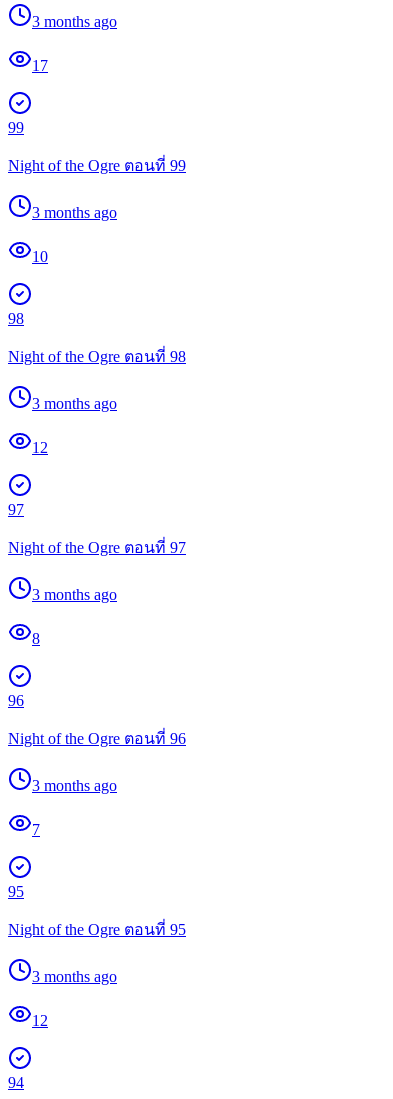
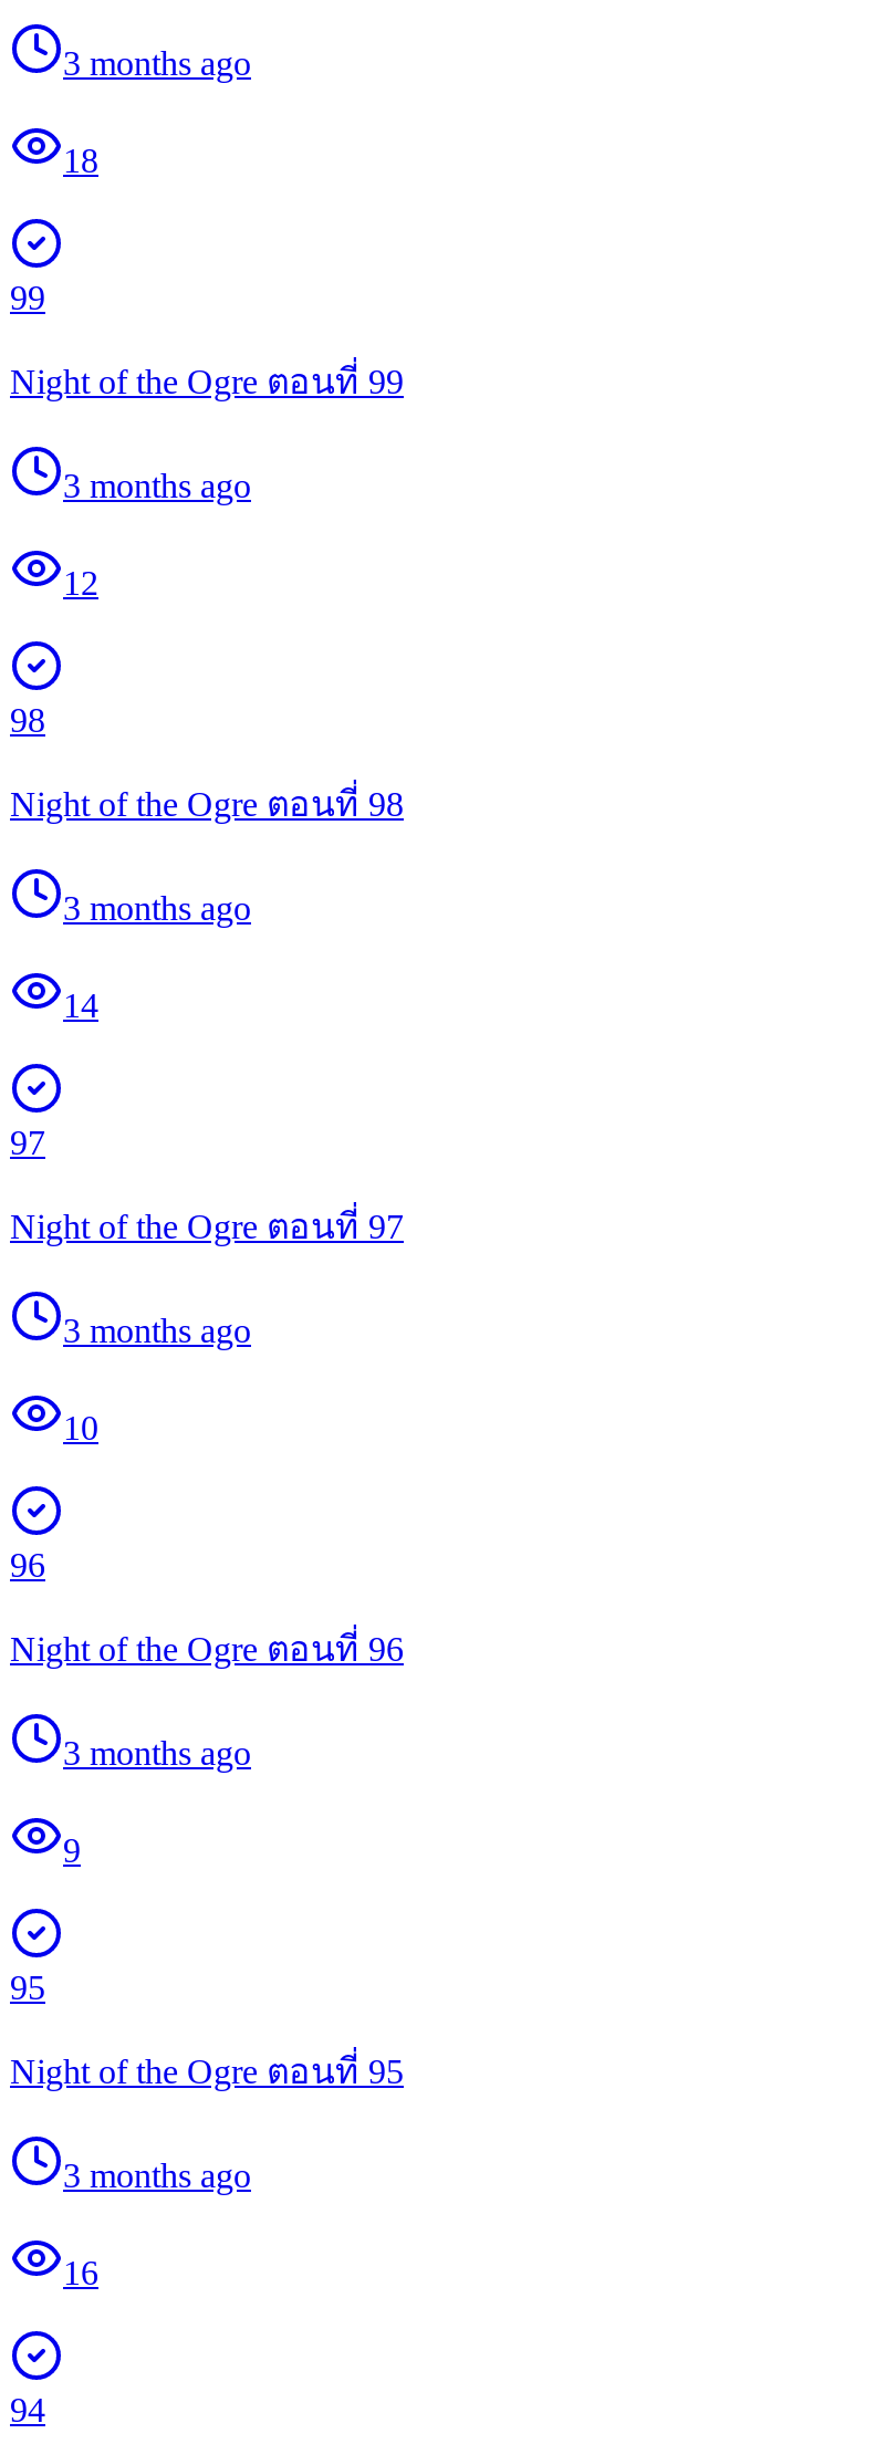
[32,57,48,74] 17 -> [63,141,98,179] 18
[32,248,48,265] 10 -> [63,564,98,601] 12
[32,439,48,456] 12 -> [63,986,98,1024] 14
[32,630,40,647] 8 -> [63,1408,98,1446] 10
[32,821,40,838] 7 -> [63,1831,81,1868] 9
[32,1012,48,1029] 12 -> [63,2253,98,2291] 16

